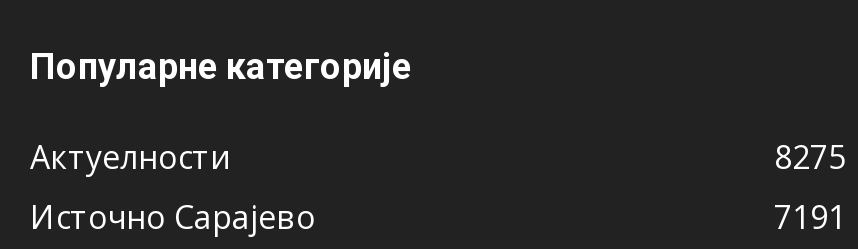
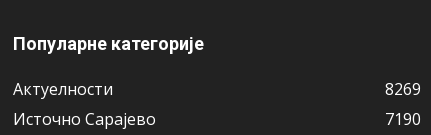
[774,135,846,179] 8275 -> [385,78,421,100] 8269
[774,195,846,239] 7191 -> [385,108,421,130] 7190

